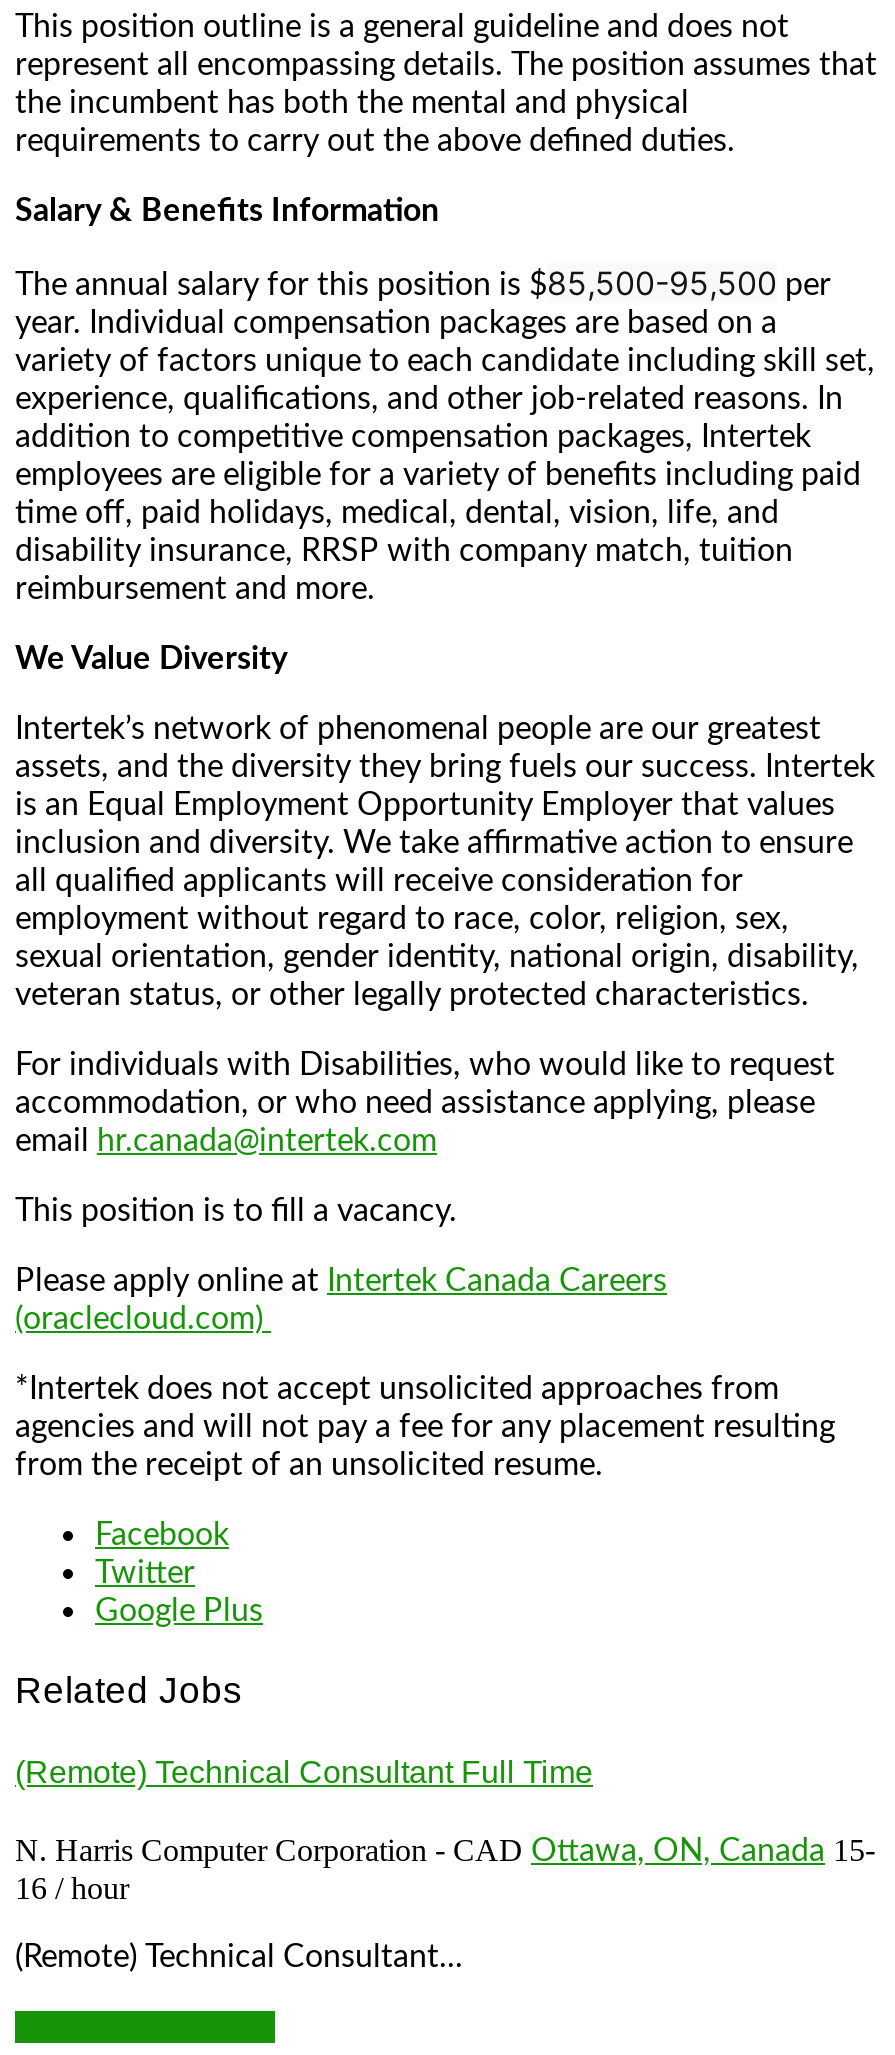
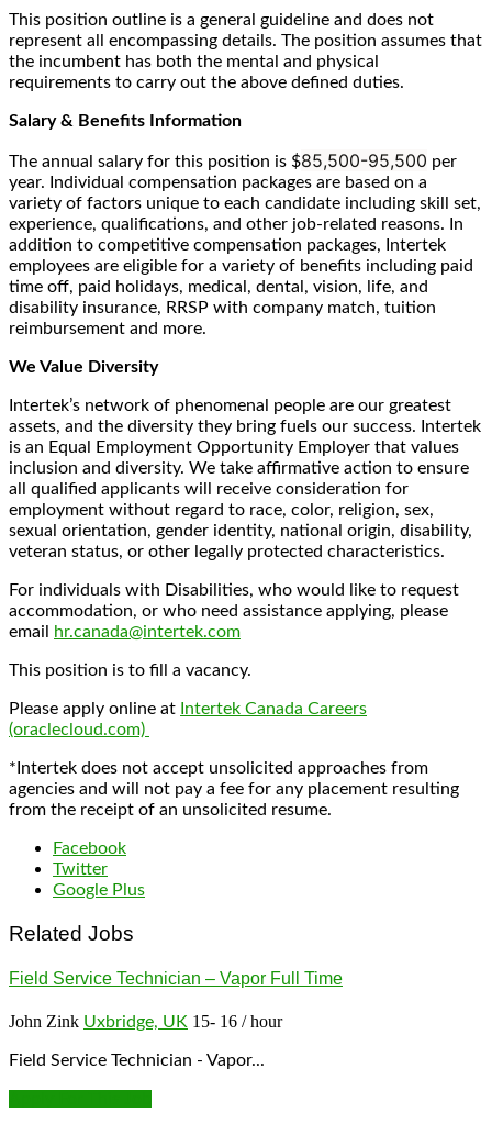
[15,1755,593,1789] (Remote) Technical Consultant Full Time -> [9,969,343,988] Field Service Technician – Vapor Full Time
[15,1834,875,1906] N. Harris Computer Corporation - CAD Ottawa, ON, Canada 15- | 16 / hour -> [9,1012,282,1031] John Zink Uxbridge, UK 15- 16 / hour
[15,1942,463,1974] (Remote) Technical Consultant... -> [9,1052,265,1070] Field Service Technician - Vapor...

